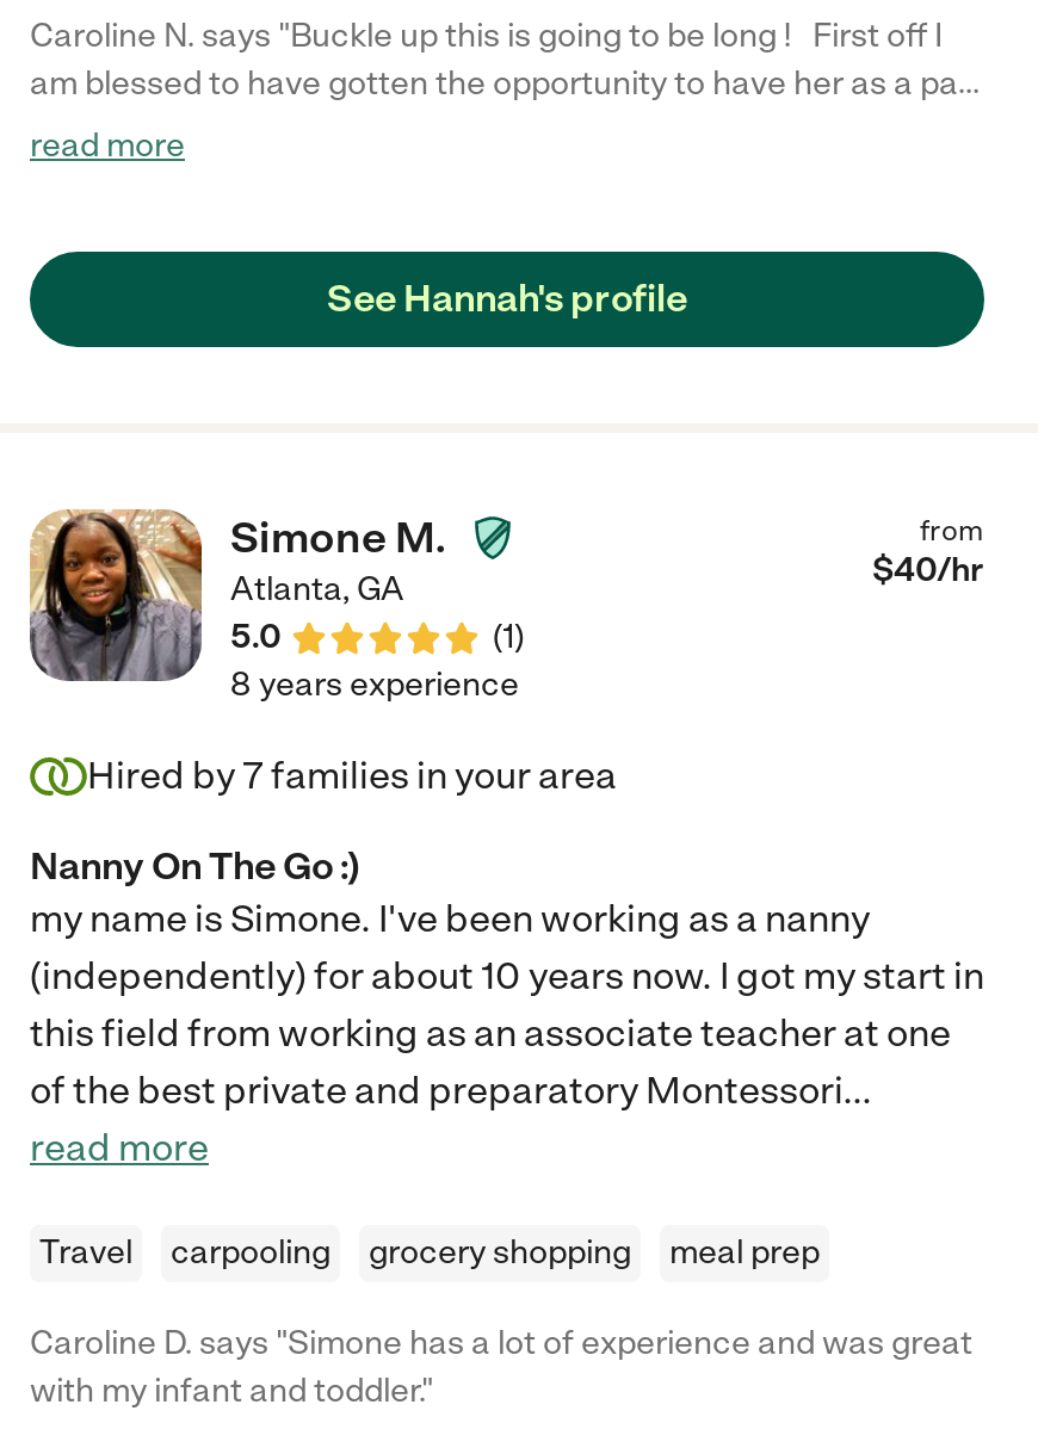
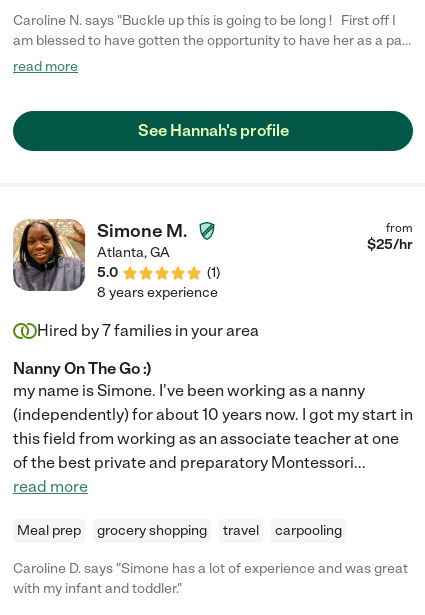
[872,549,984,589] $40/hr -> [367,235,413,252] $25/hr
[39,1231,330,1272] Travel | carpooling -> [17,521,81,538] Meal prep
[669,1231,820,1272] meal prep -> [223,521,342,538] travel | carpooling

